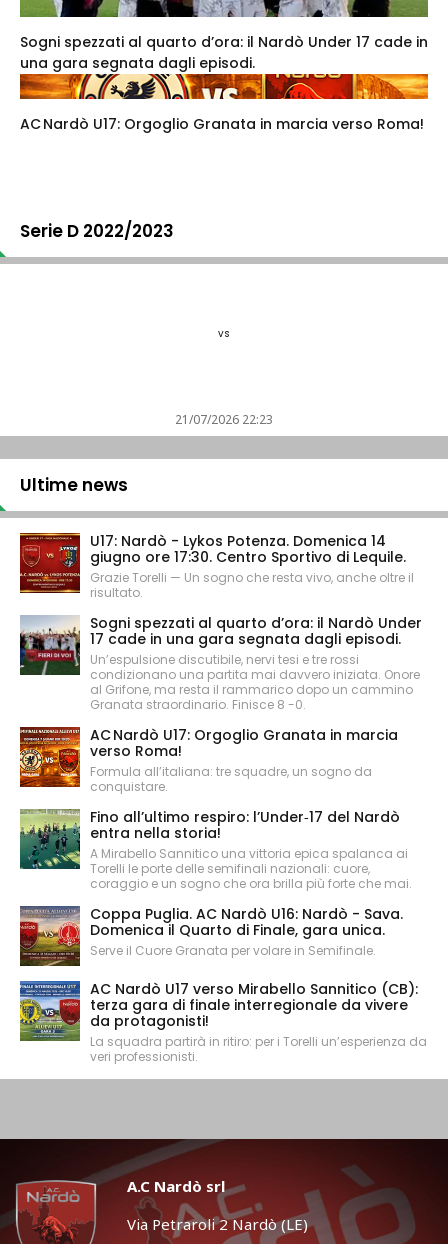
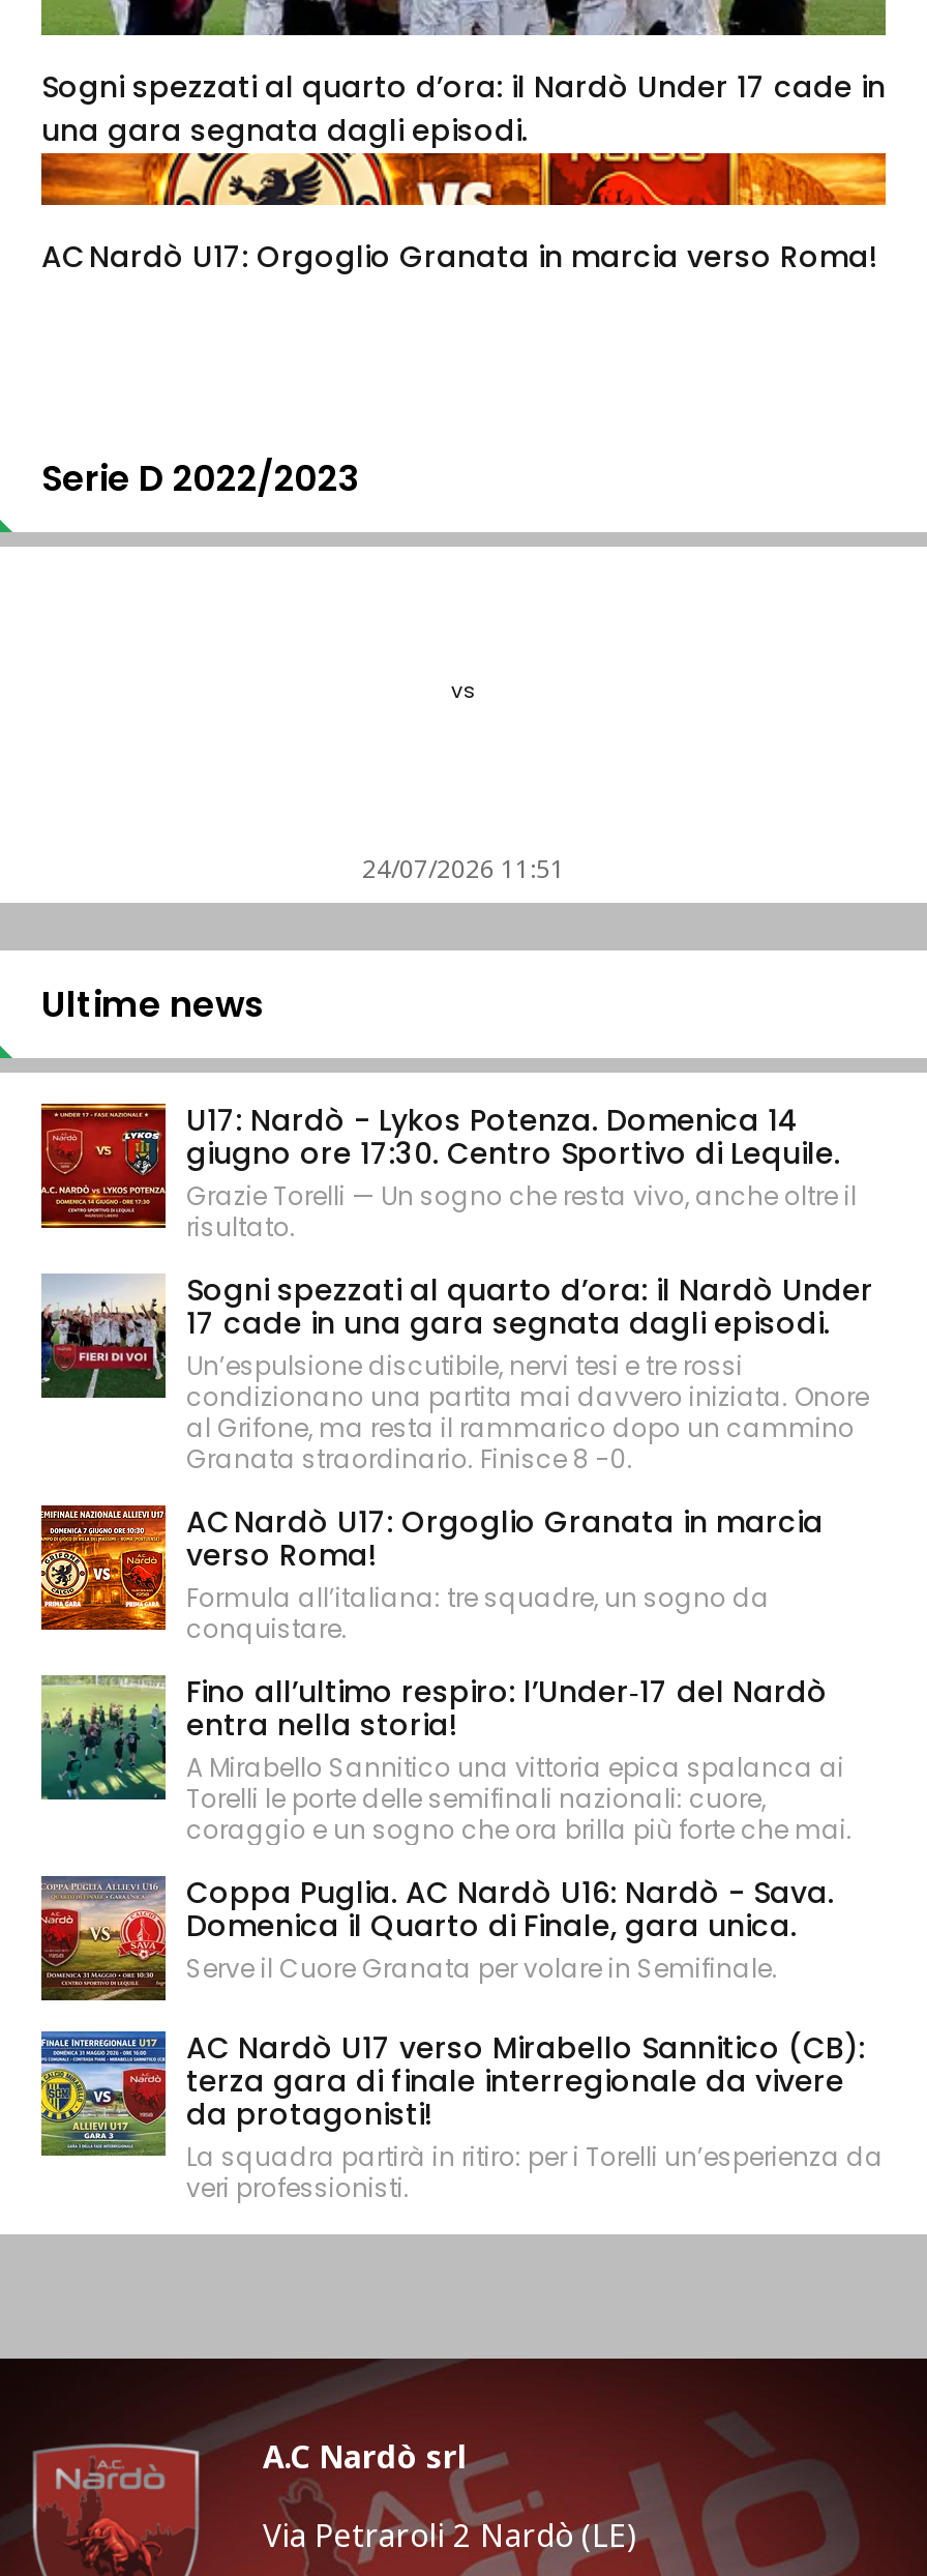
[175,411,273,428] 21/07/2026 22:23 -> [362,851,565,886] 24/07/2026 11:51

